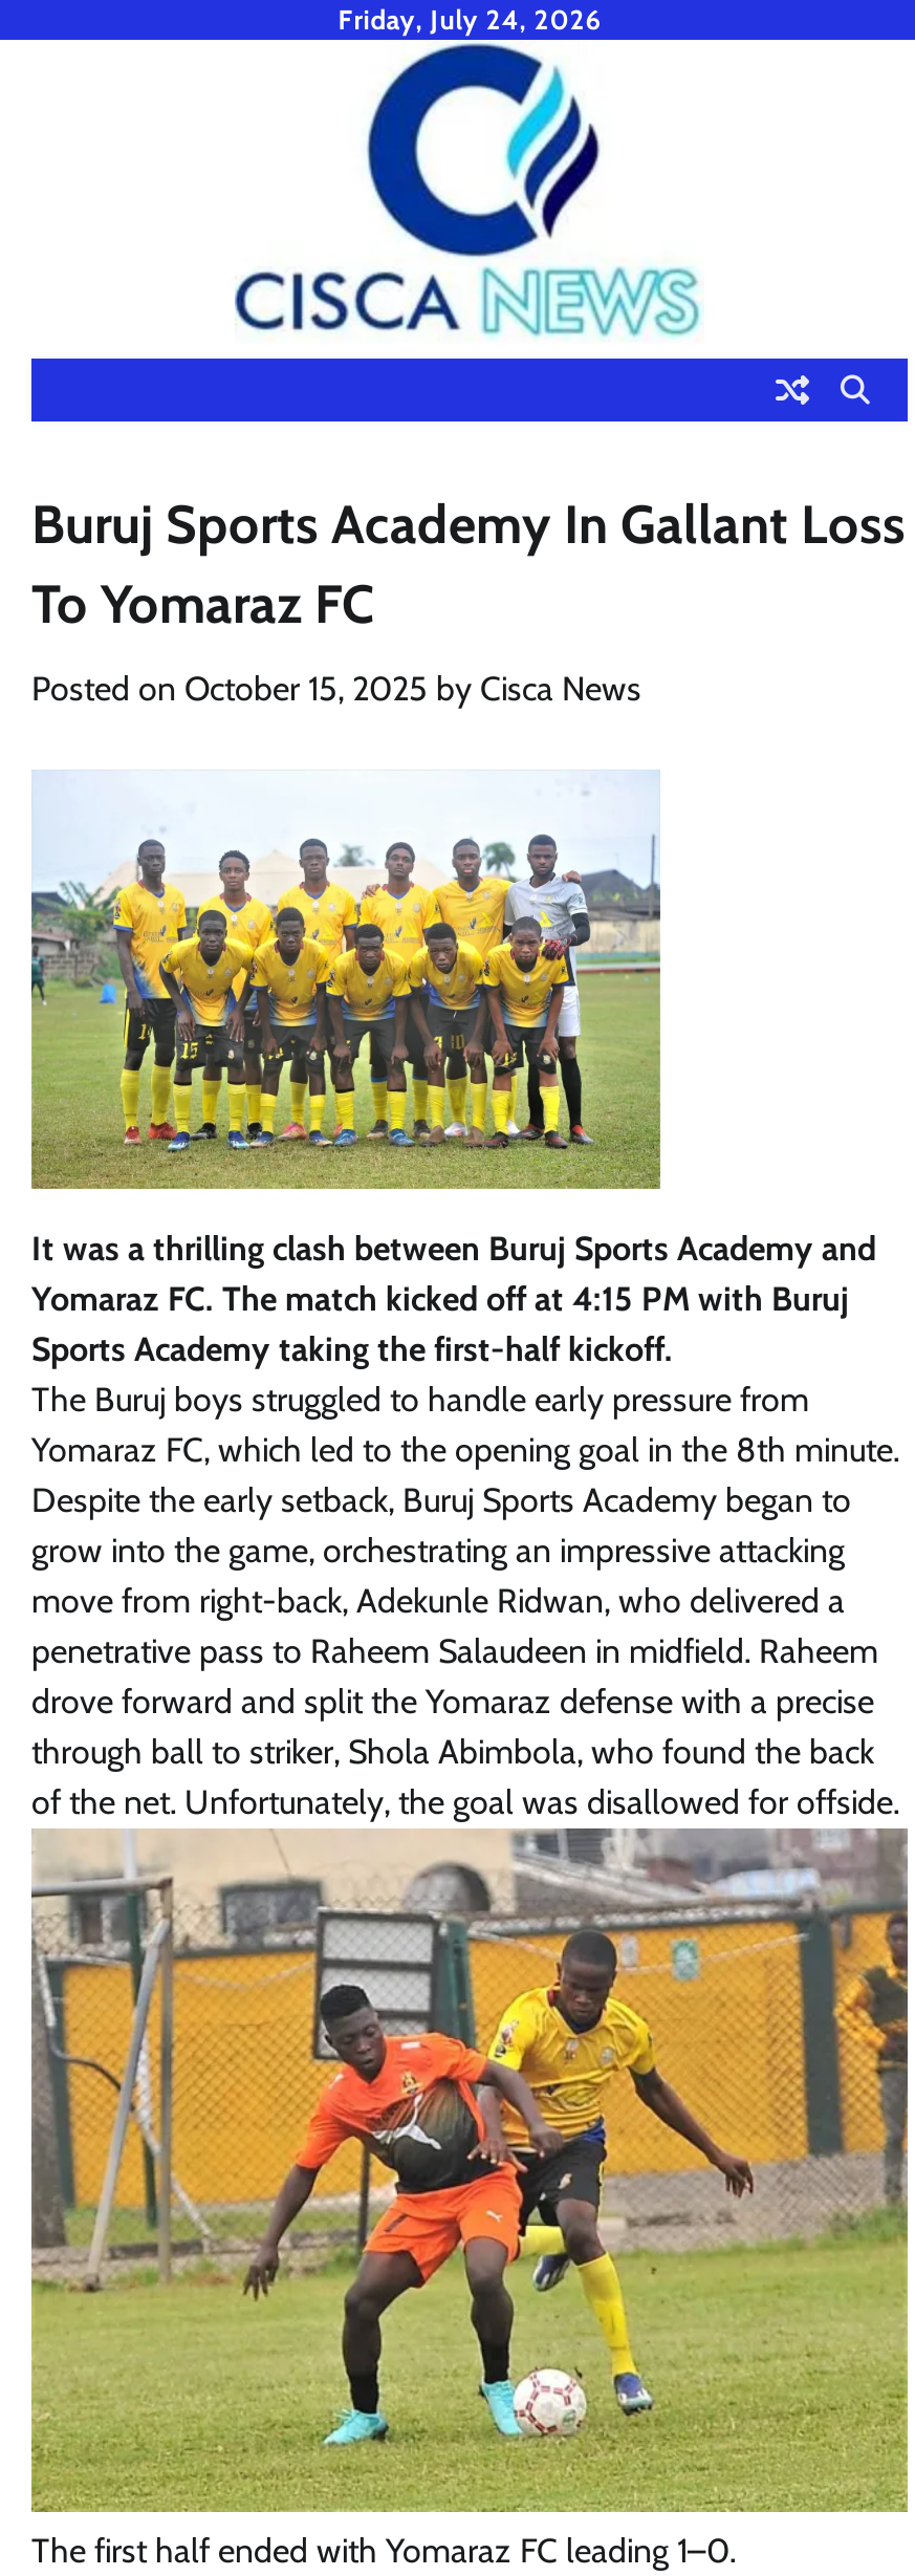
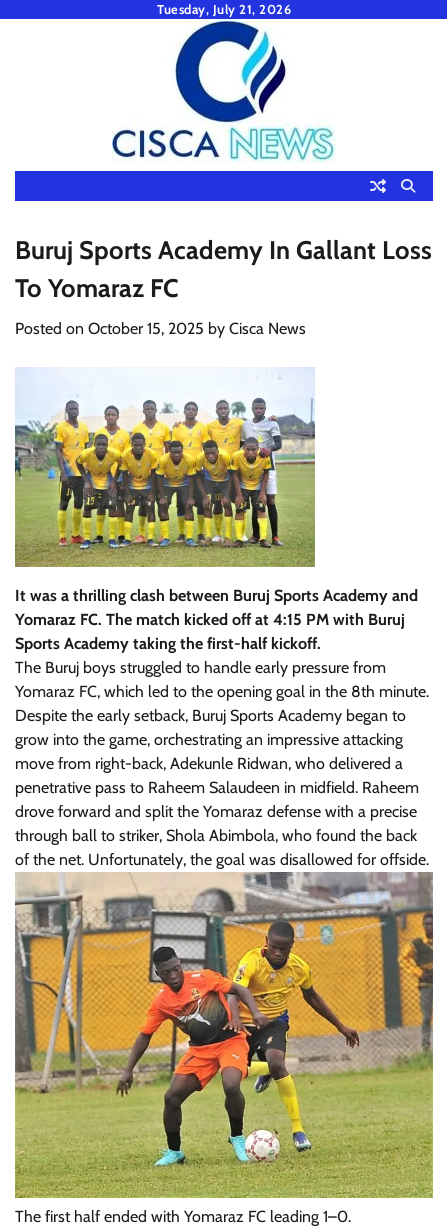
[338,4,601,36] Friday, July 24, 2026 -> [157,2,291,17] Tuesday, July 21, 2026

